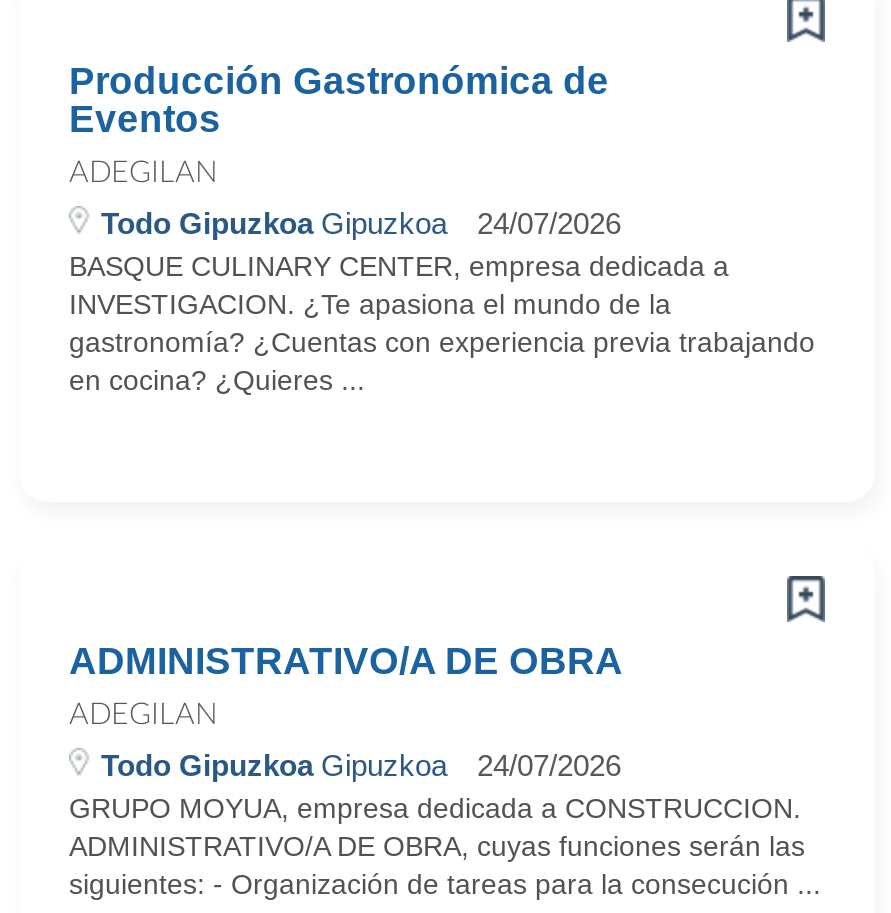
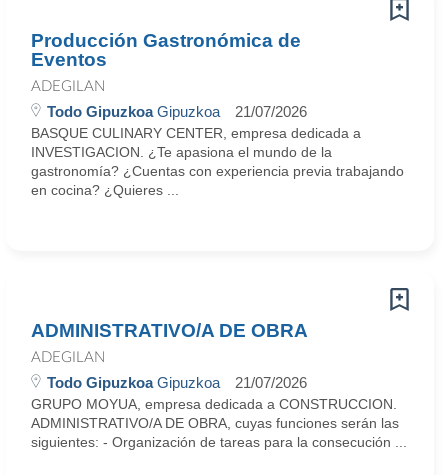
[101,206,621,240] Todo Gipuzkoa Gipuzkoa 24/07/2026 -> [47,103,307,120] Todo Gipuzkoa Gipuzkoa 21/07/2026
[101,748,621,782] Todo Gipuzkoa Gipuzkoa 24/07/2026 -> [47,374,307,391] Todo Gipuzkoa Gipuzkoa 21/07/2026

